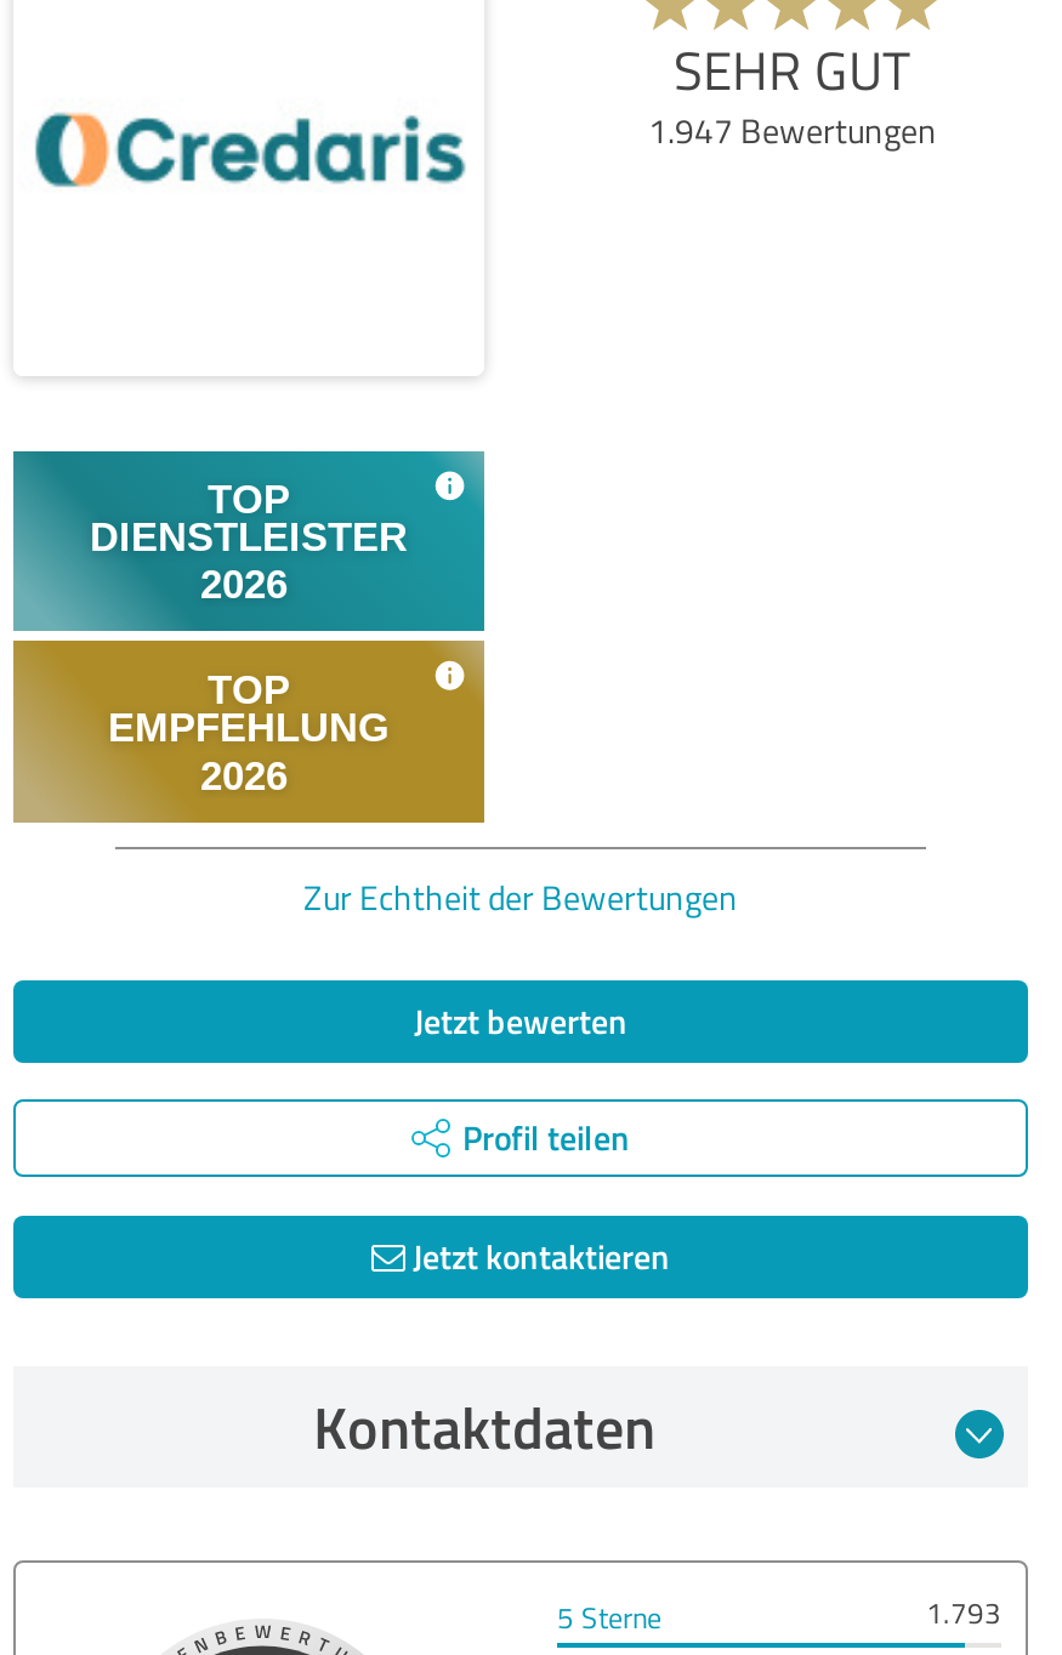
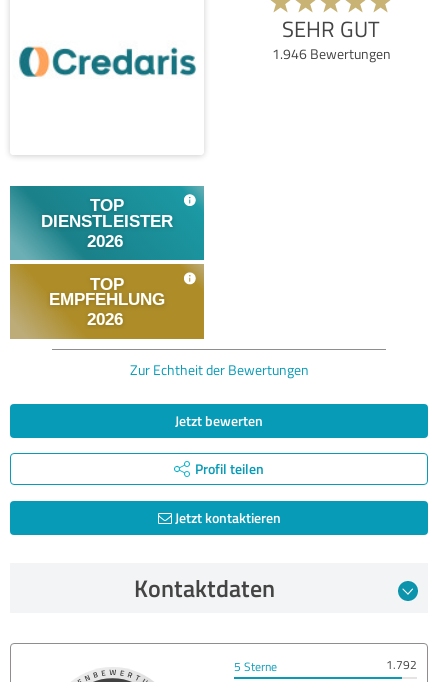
[648,106,937,152] 1.947 Bewertungen -> [271,44,390,63] 1.946 Bewertungen
[926,1591,1001,1632] 1.793 -> [386,656,417,673] 1.792

